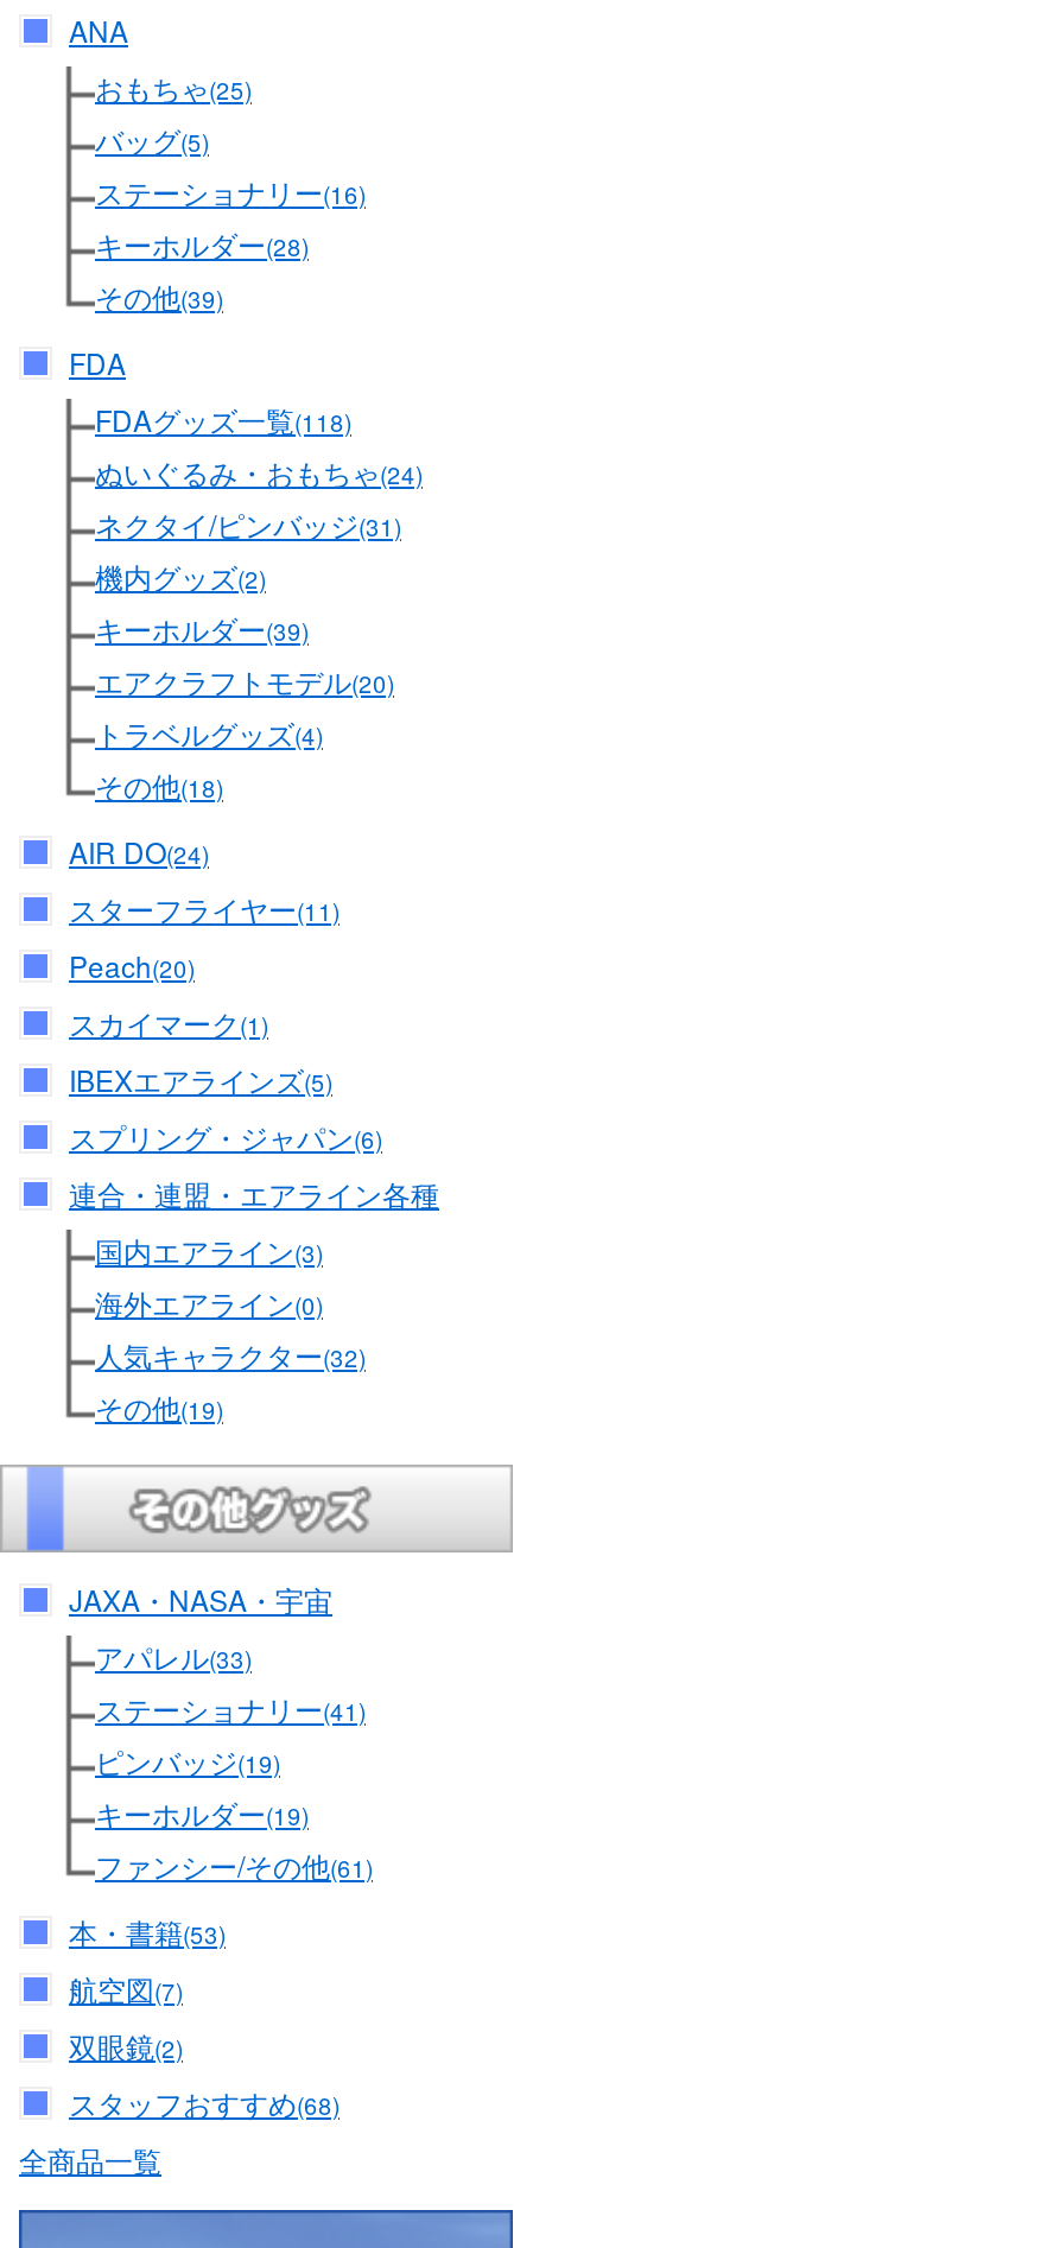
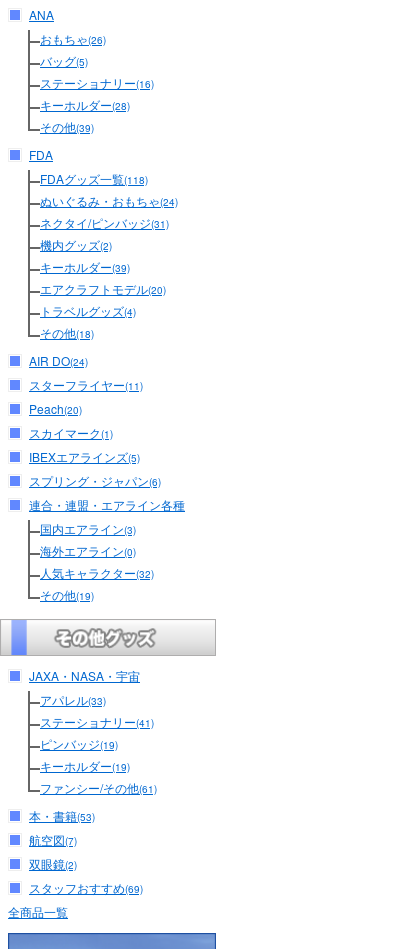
[95,68,252,108] おもちゃ(25) -> [40,30,106,47] おもちゃ(26)
[69,2081,340,2121] スタッフおすすめ(68) -> [29,879,143,896] スタッフおすすめ(69)

